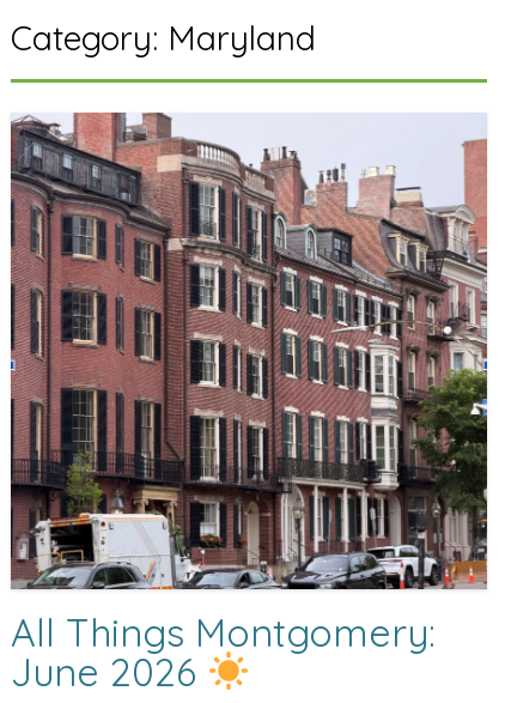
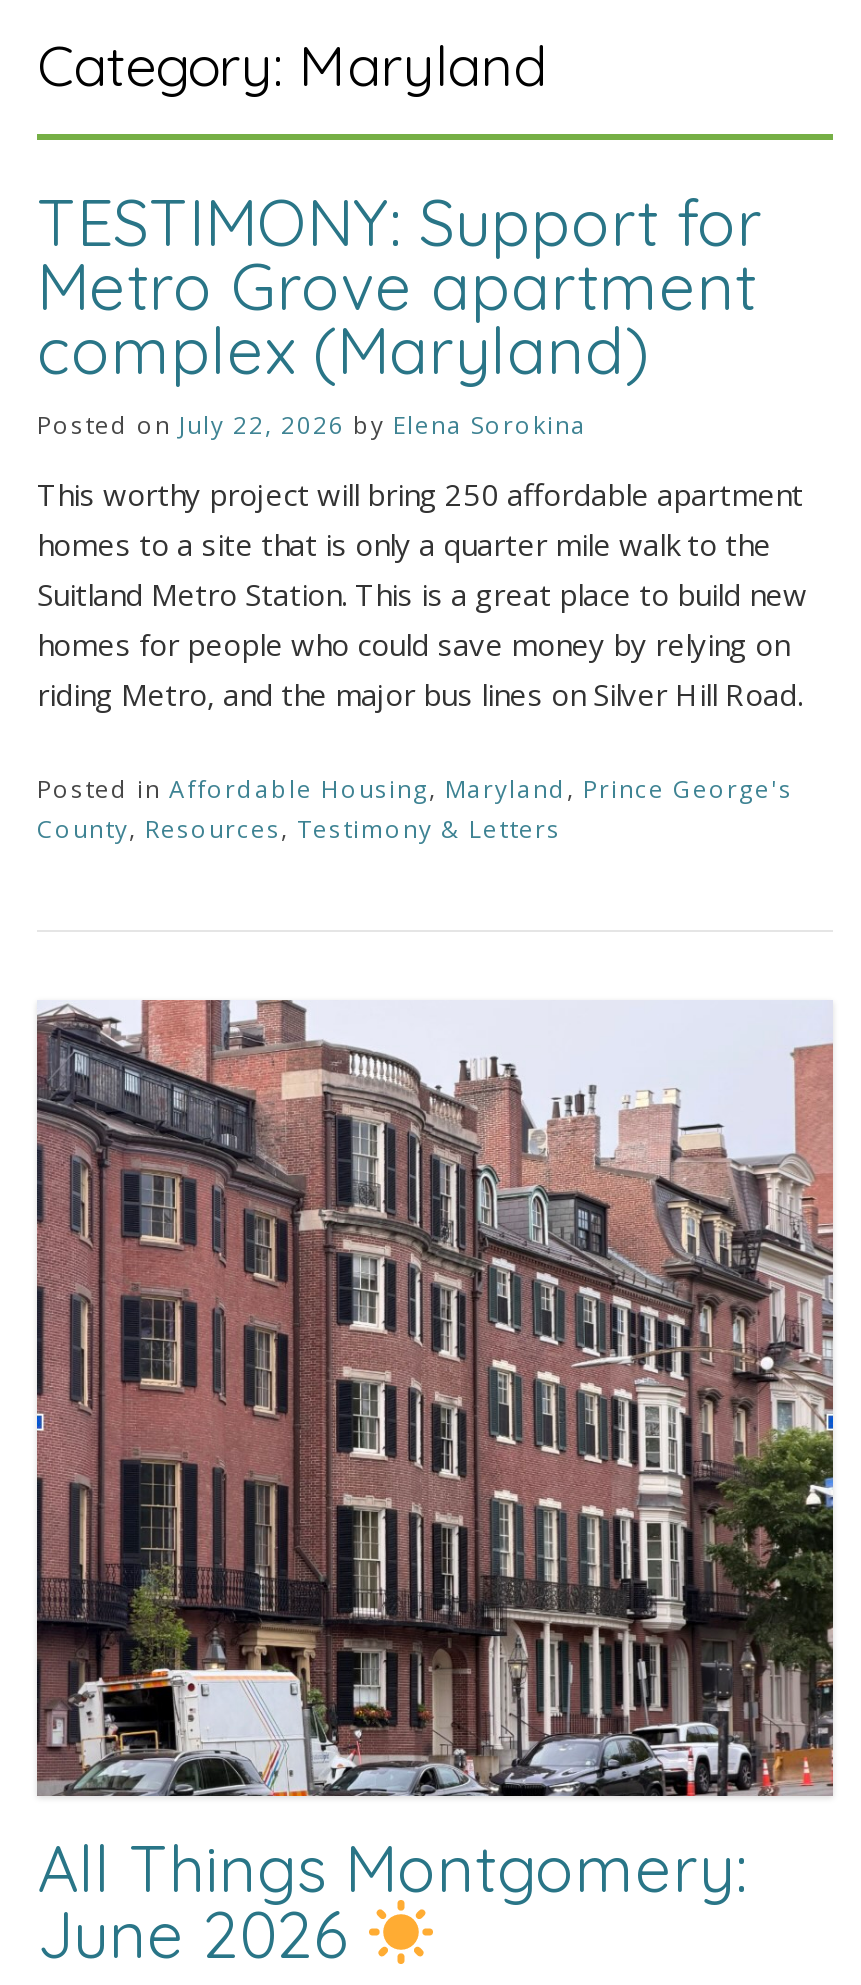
none -> [37,182,807,847] TESTIMONY: Support for | Metro Grove apartment | complex (Maryland) | Posted on July 22, 2026 by Elena Sorokina | This worthy project will bring 250 affordable apartment | homes to a site that is only a quarter mile walk to the | Suitland Metro Station. This is a great place to build new | homes for people who could save money by relying on | riding Metro, and the major bus lines on Silver Hill Road. | Posted in Affordable Housing, Maryland, Prince George's | County, Resources, Testimony & Letters

